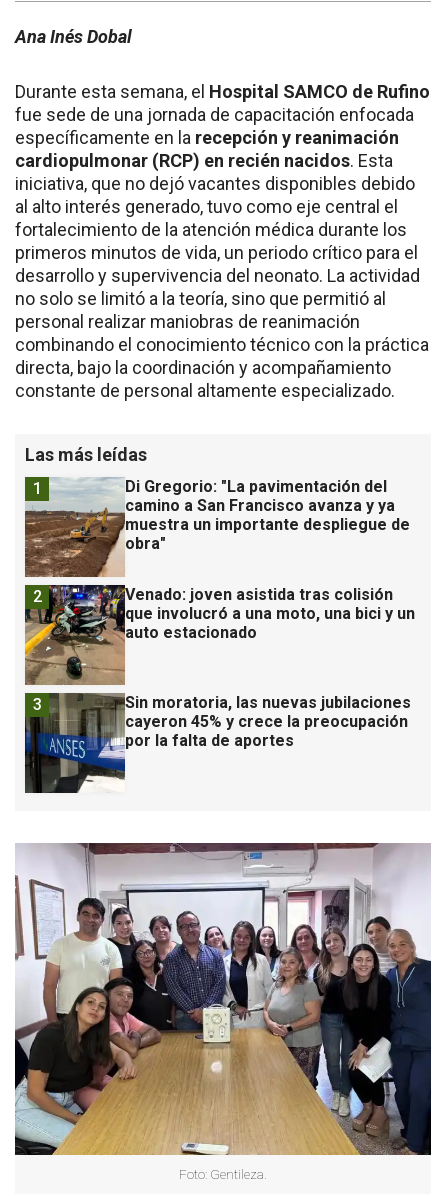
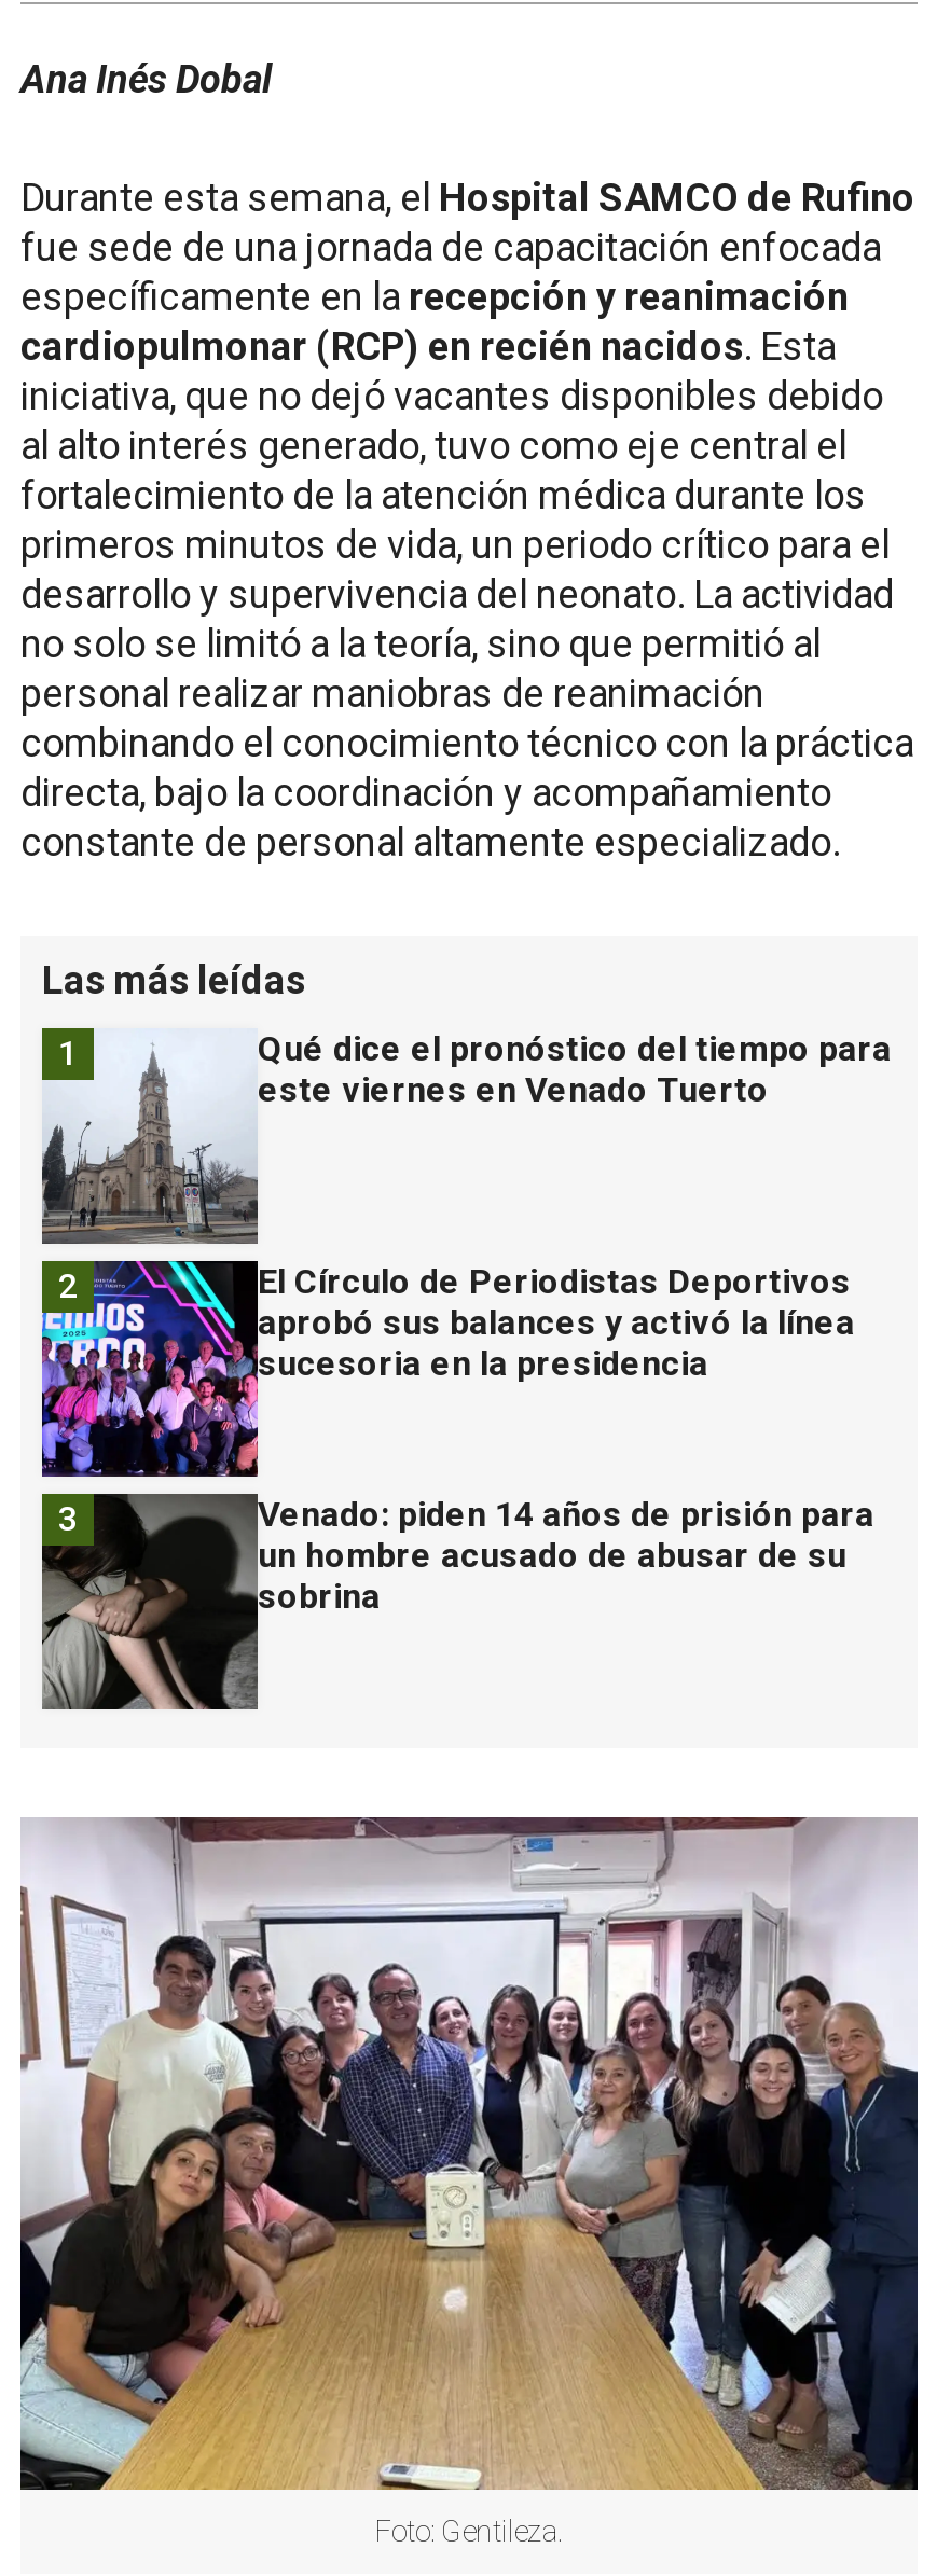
[24,477,410,577] [image] | Di Gregorio: "La pavimentación del | camino a San Francisco avanza y ya | muestra un importante despliegue de | obra" -> [42,1028,892,1244] [image] | Qué dice el pronóstico del tiempo para | este viernes en Venado Tuerto
[24,584,415,686] [image] | Venado: joven asistida tras colisión | que involucró a una moto, una bici y un | auto estacionado -> [40,1259,855,1479] [image] | El Círculo de Periodistas Deportivos | aprobó sus balances y activó la línea | sucesoria en la presidencia
[24,693,411,793] [image] | Sin moratoria, las nuevas jubilaciones | cayeron 45% y crece la preocupación | por la falta de aportes -> [40,1494,874,1712] [image] | Venado: piden 14 años de prisión para | un hombre acusado de abusar de su | sobrina

